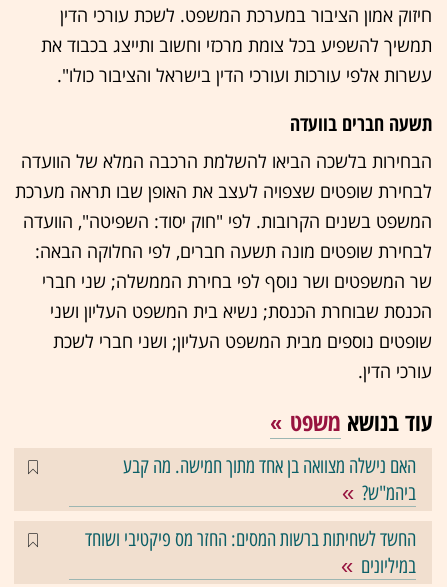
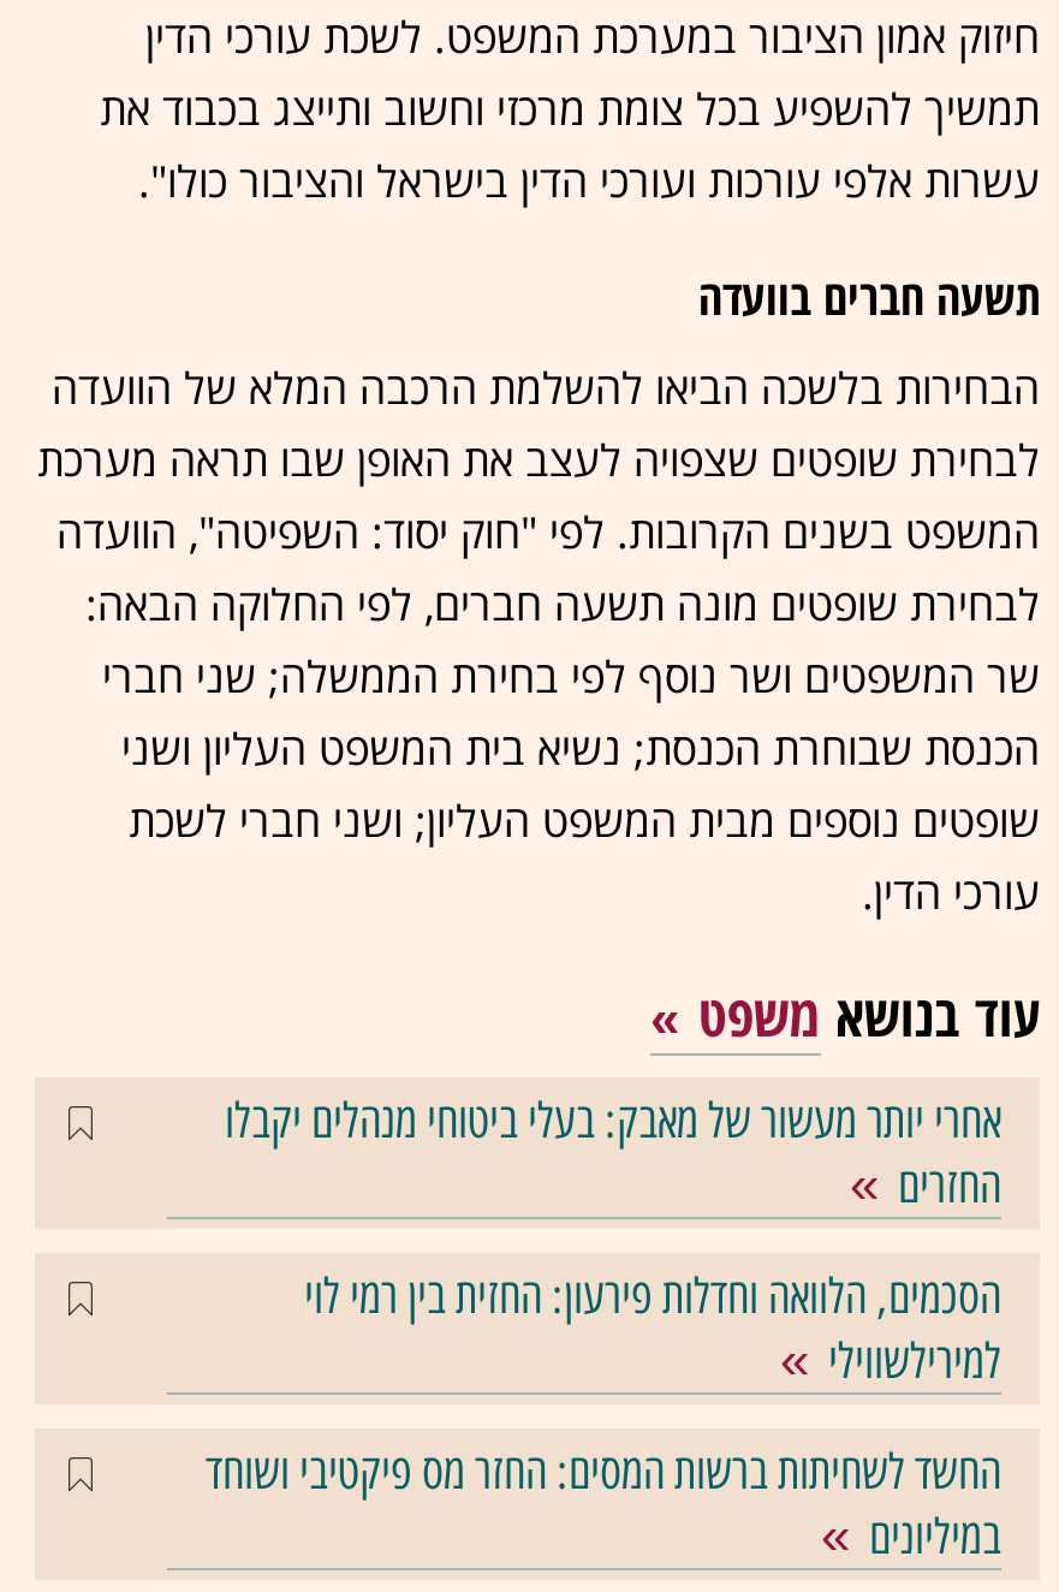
[123,454,416,505] האם נישלה מצוואה בן אחד מתוך חמישה. מה קבע | ביהמ"ש? -> [225,1093,1001,1391] אחרי יותר מעשור של מאבק: בעלי ביטוחי מנהלים יקבלו | החזרים | הסכמים, הלוואה וחדלות פירעון: החזית בין רמי לוי | למירילשווילי

